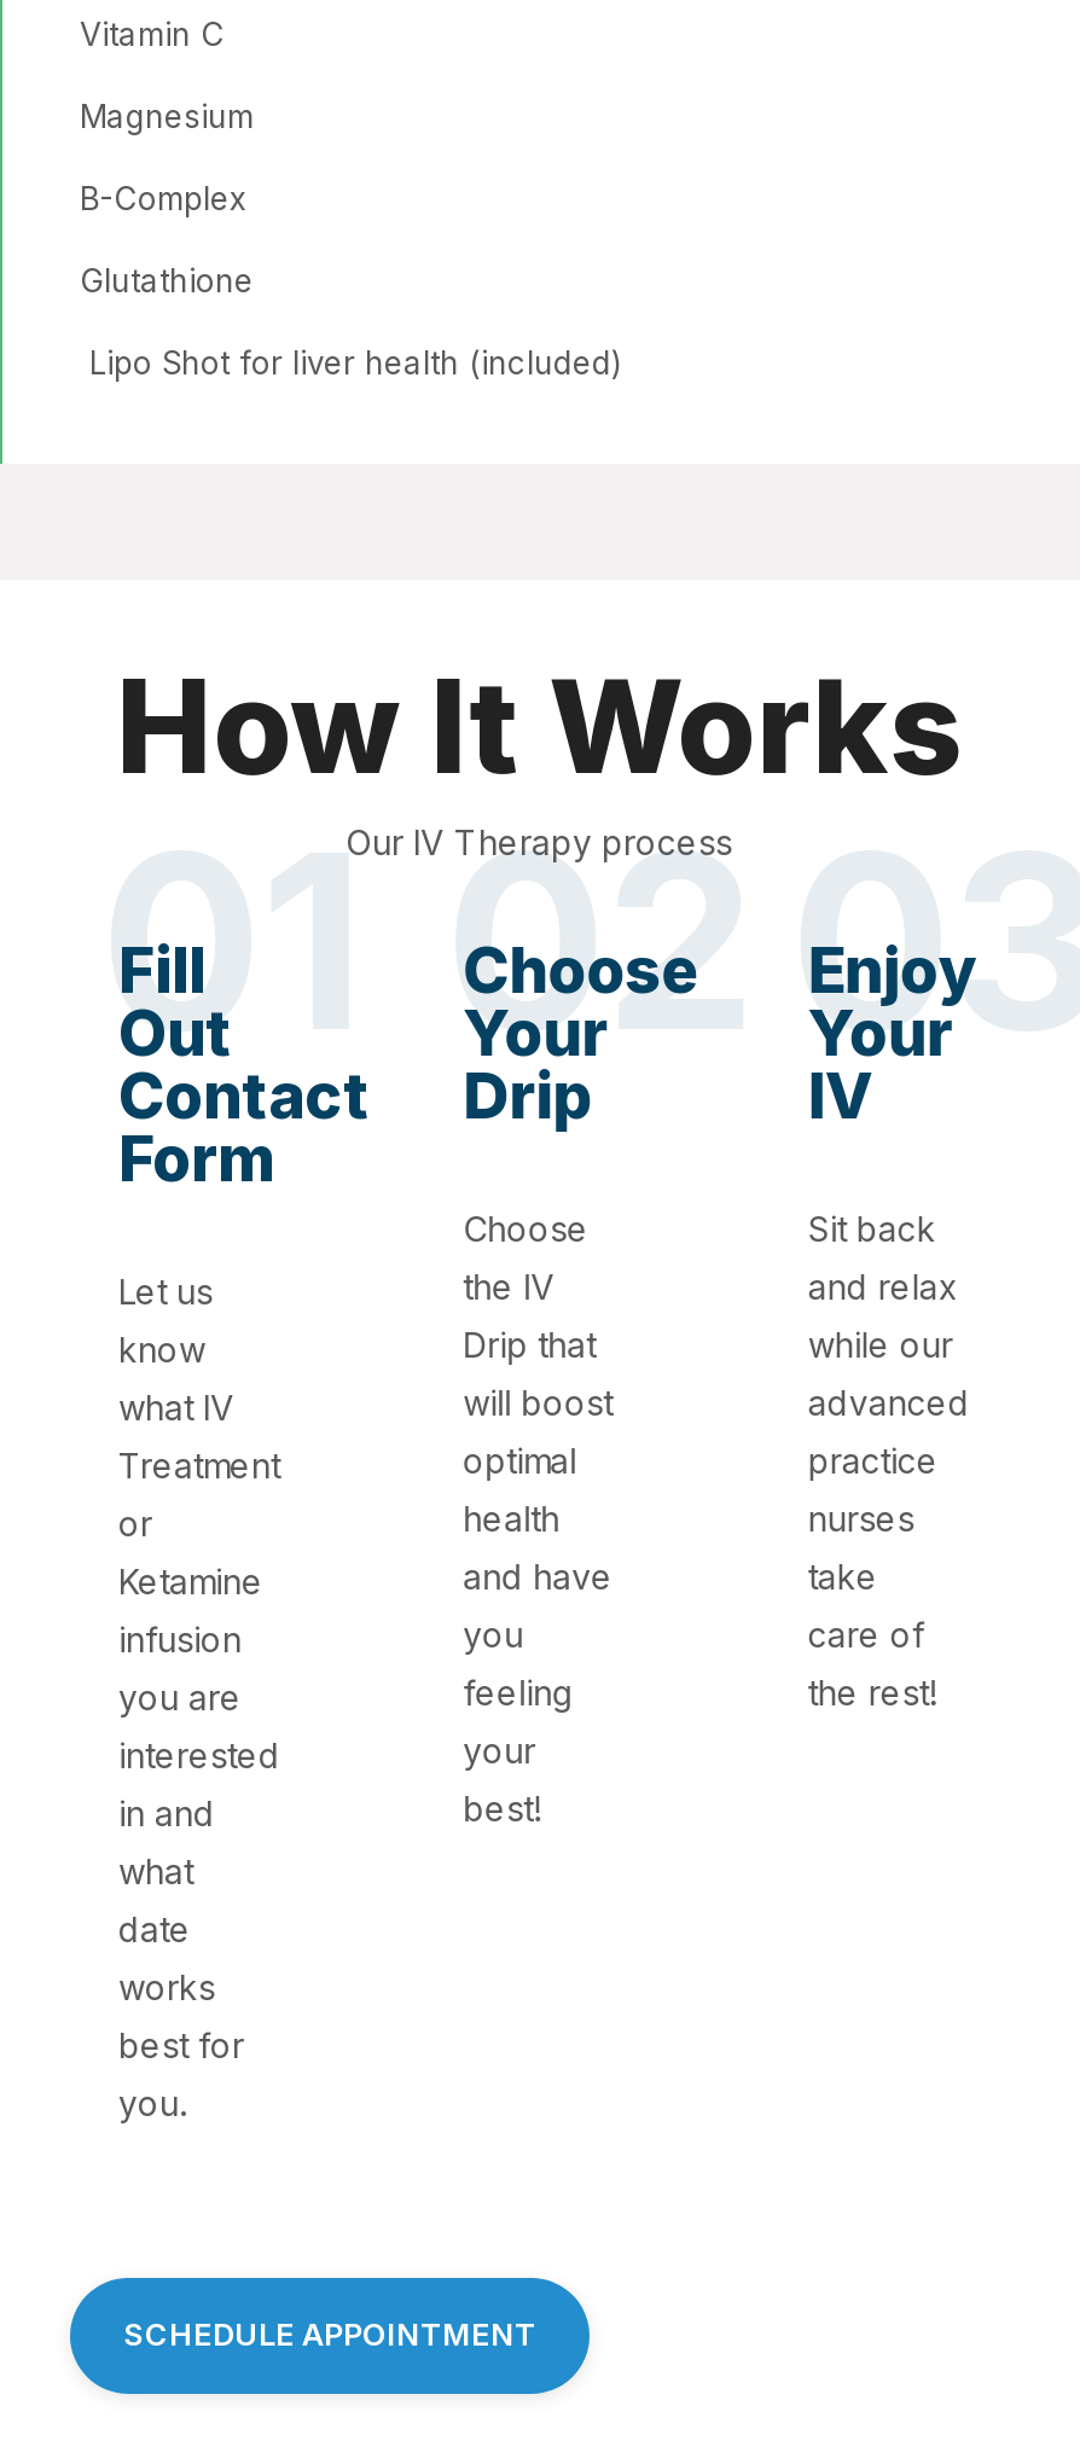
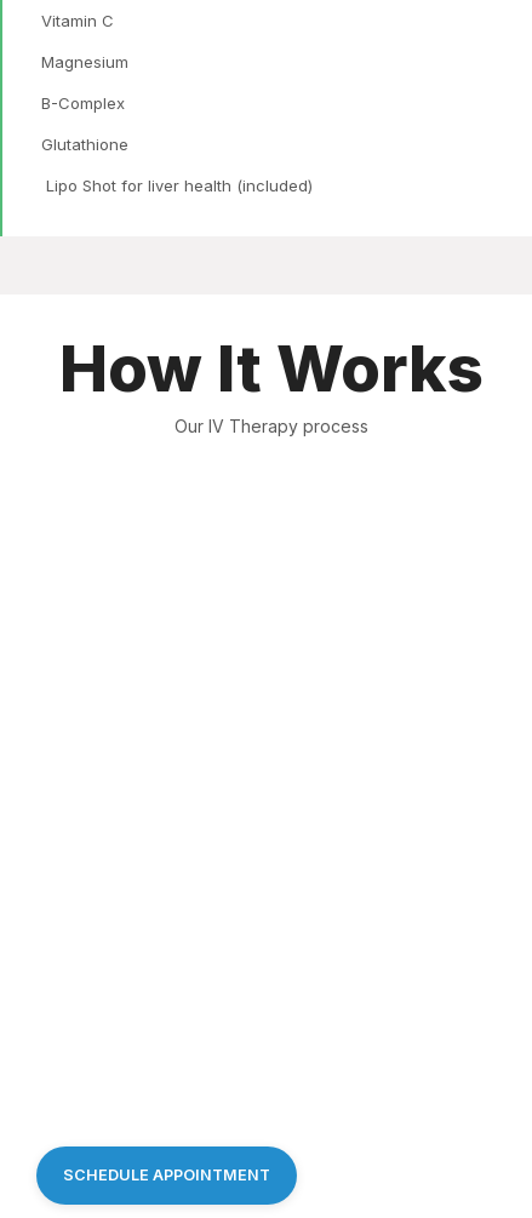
[118,932,370,2123] Fill | Out | Contact | Form | Let us | know | what IV | Treatment | or | Ketamine | infusion | you are | interested | in and | what | date | works | best for | you. -> none
[463,932,700,1828] Choose | Your | Drip | Choose | the IV | Drip that | will boost | optimal | health | and have | you | feeling | your | best! -> none
[808,932,977,1712] Enjoy | Your | IV | Sit back | and relax | while our | advanced | practice | nurses | take | care of | the rest! -> none

